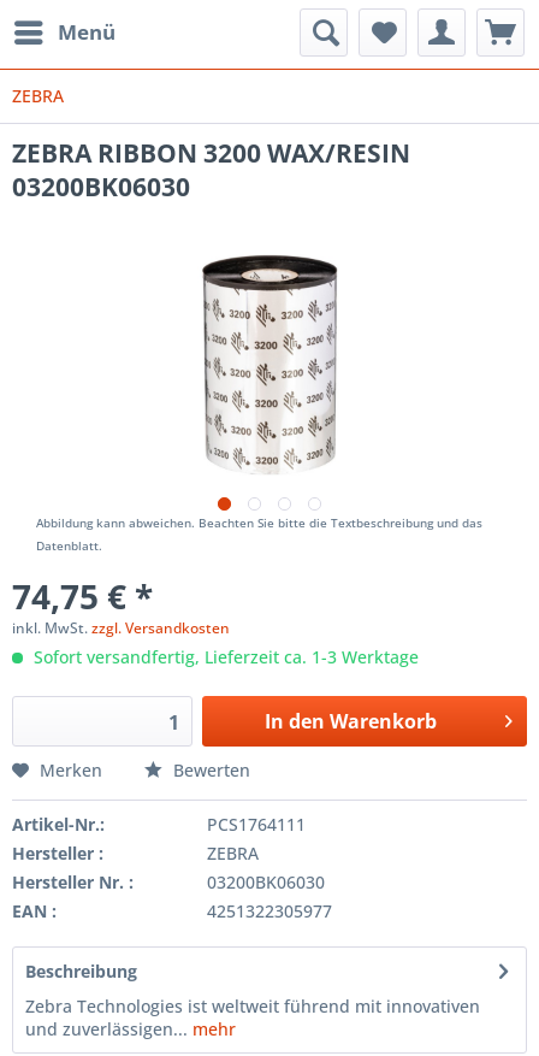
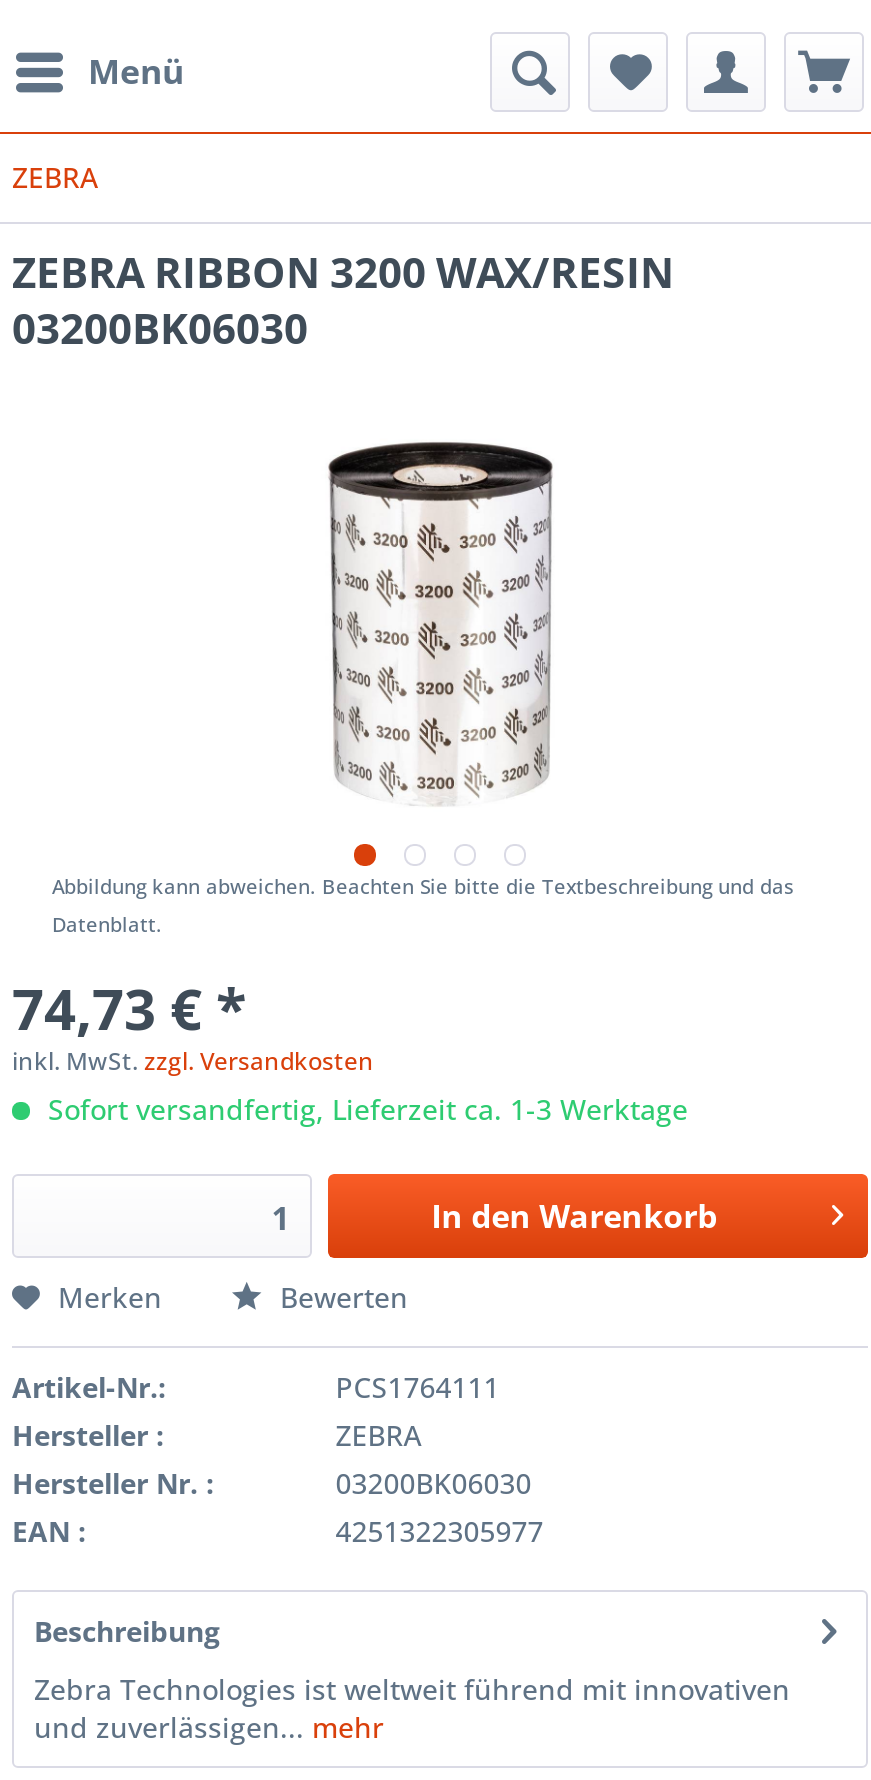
[12,573,153,619] 74,75 € * -> [12,970,246,1046] 74,73 € *

